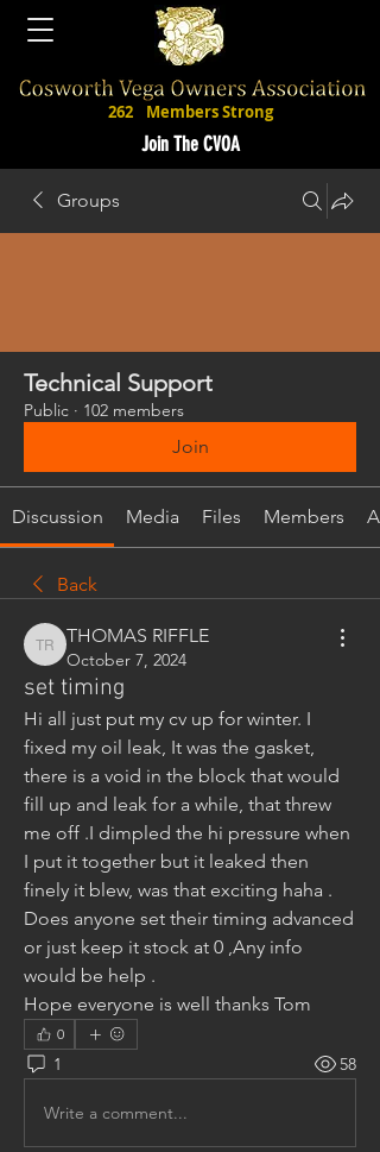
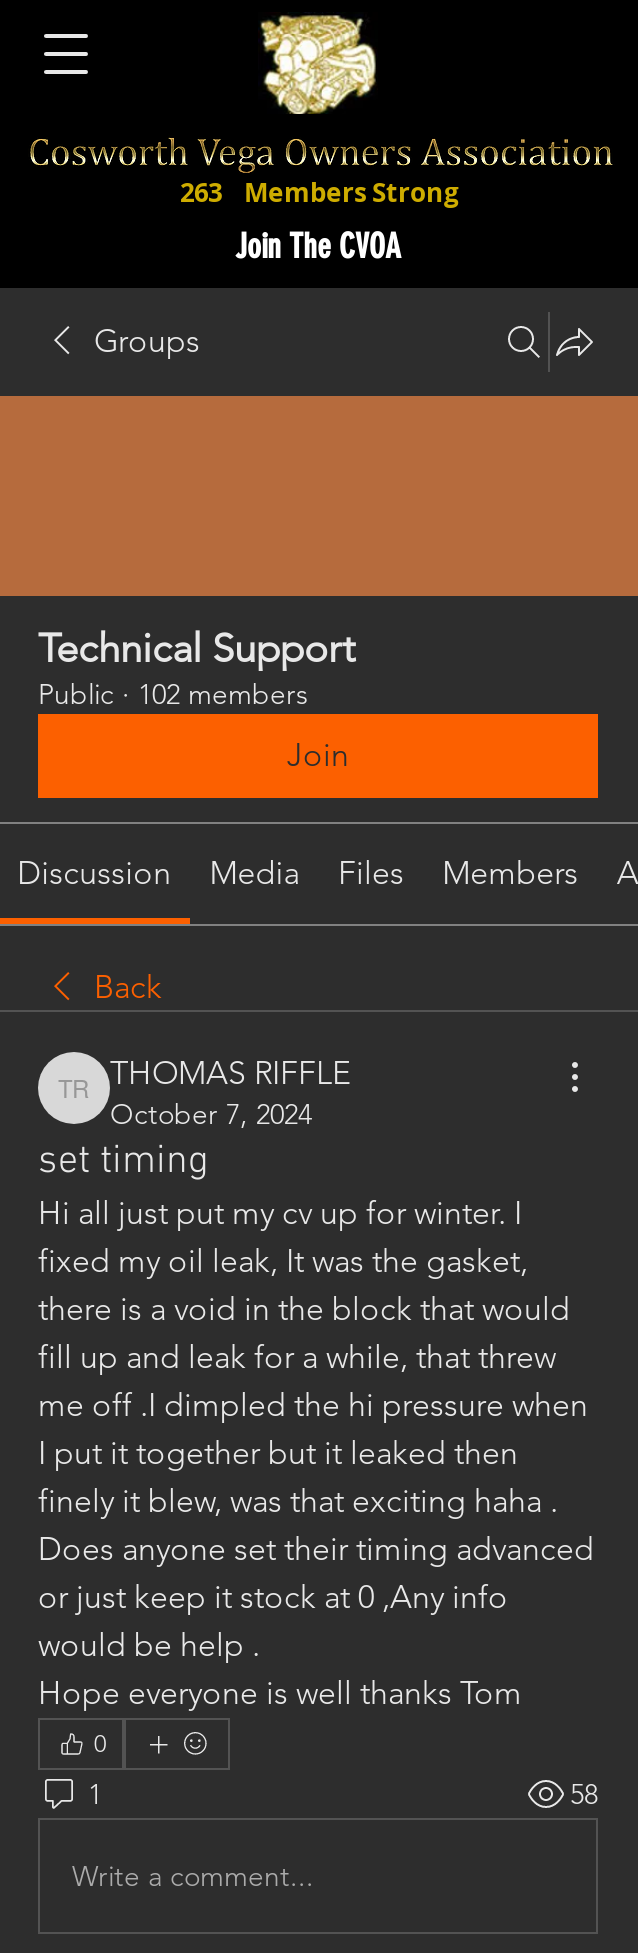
[108,101,273,122] 262 Members Strong -> [180,174,458,210] 263 Members Strong

